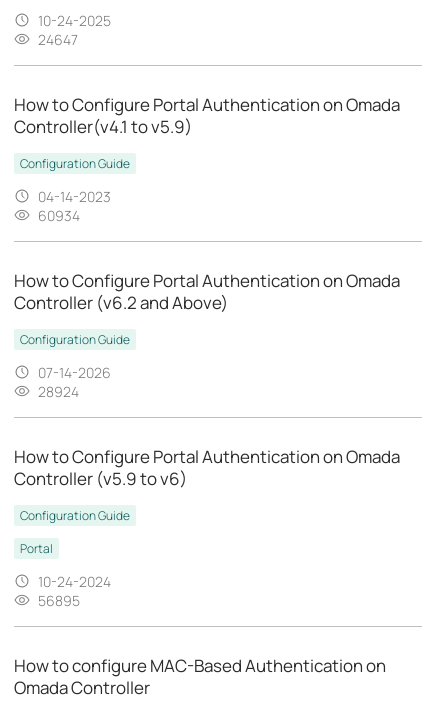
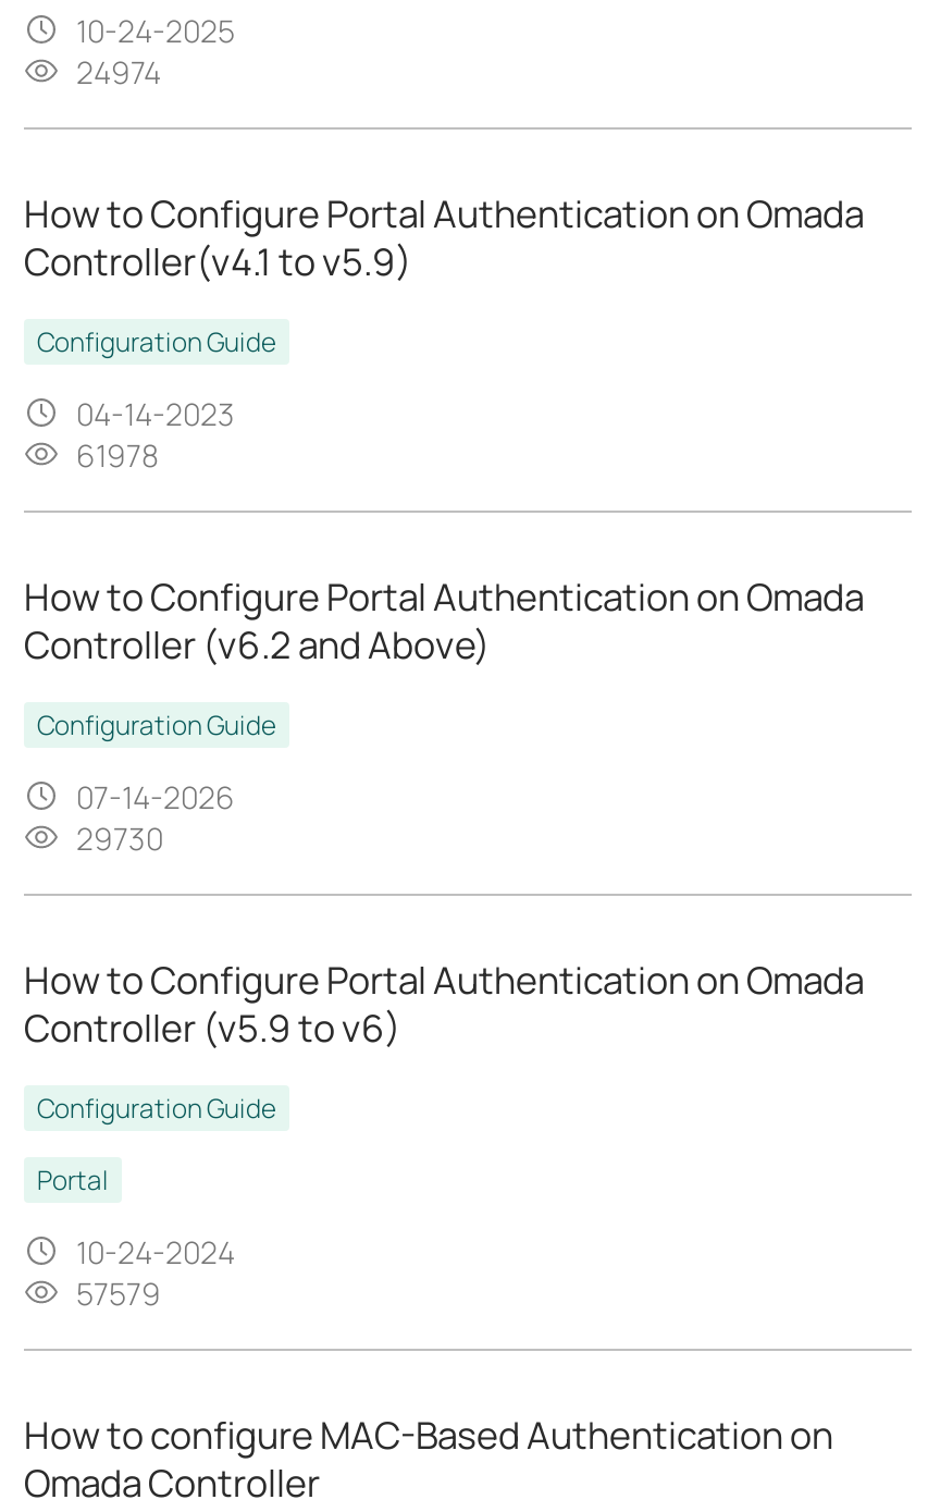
[38,30,78,49] 24647 -> [76,51,161,92] 24974
[38,206,80,225] 60934 -> [76,434,159,475] 61978
[38,382,79,401] 28924 -> [76,817,163,858] 29730
[38,591,80,610] 56895 -> [76,1272,161,1313] 57579

